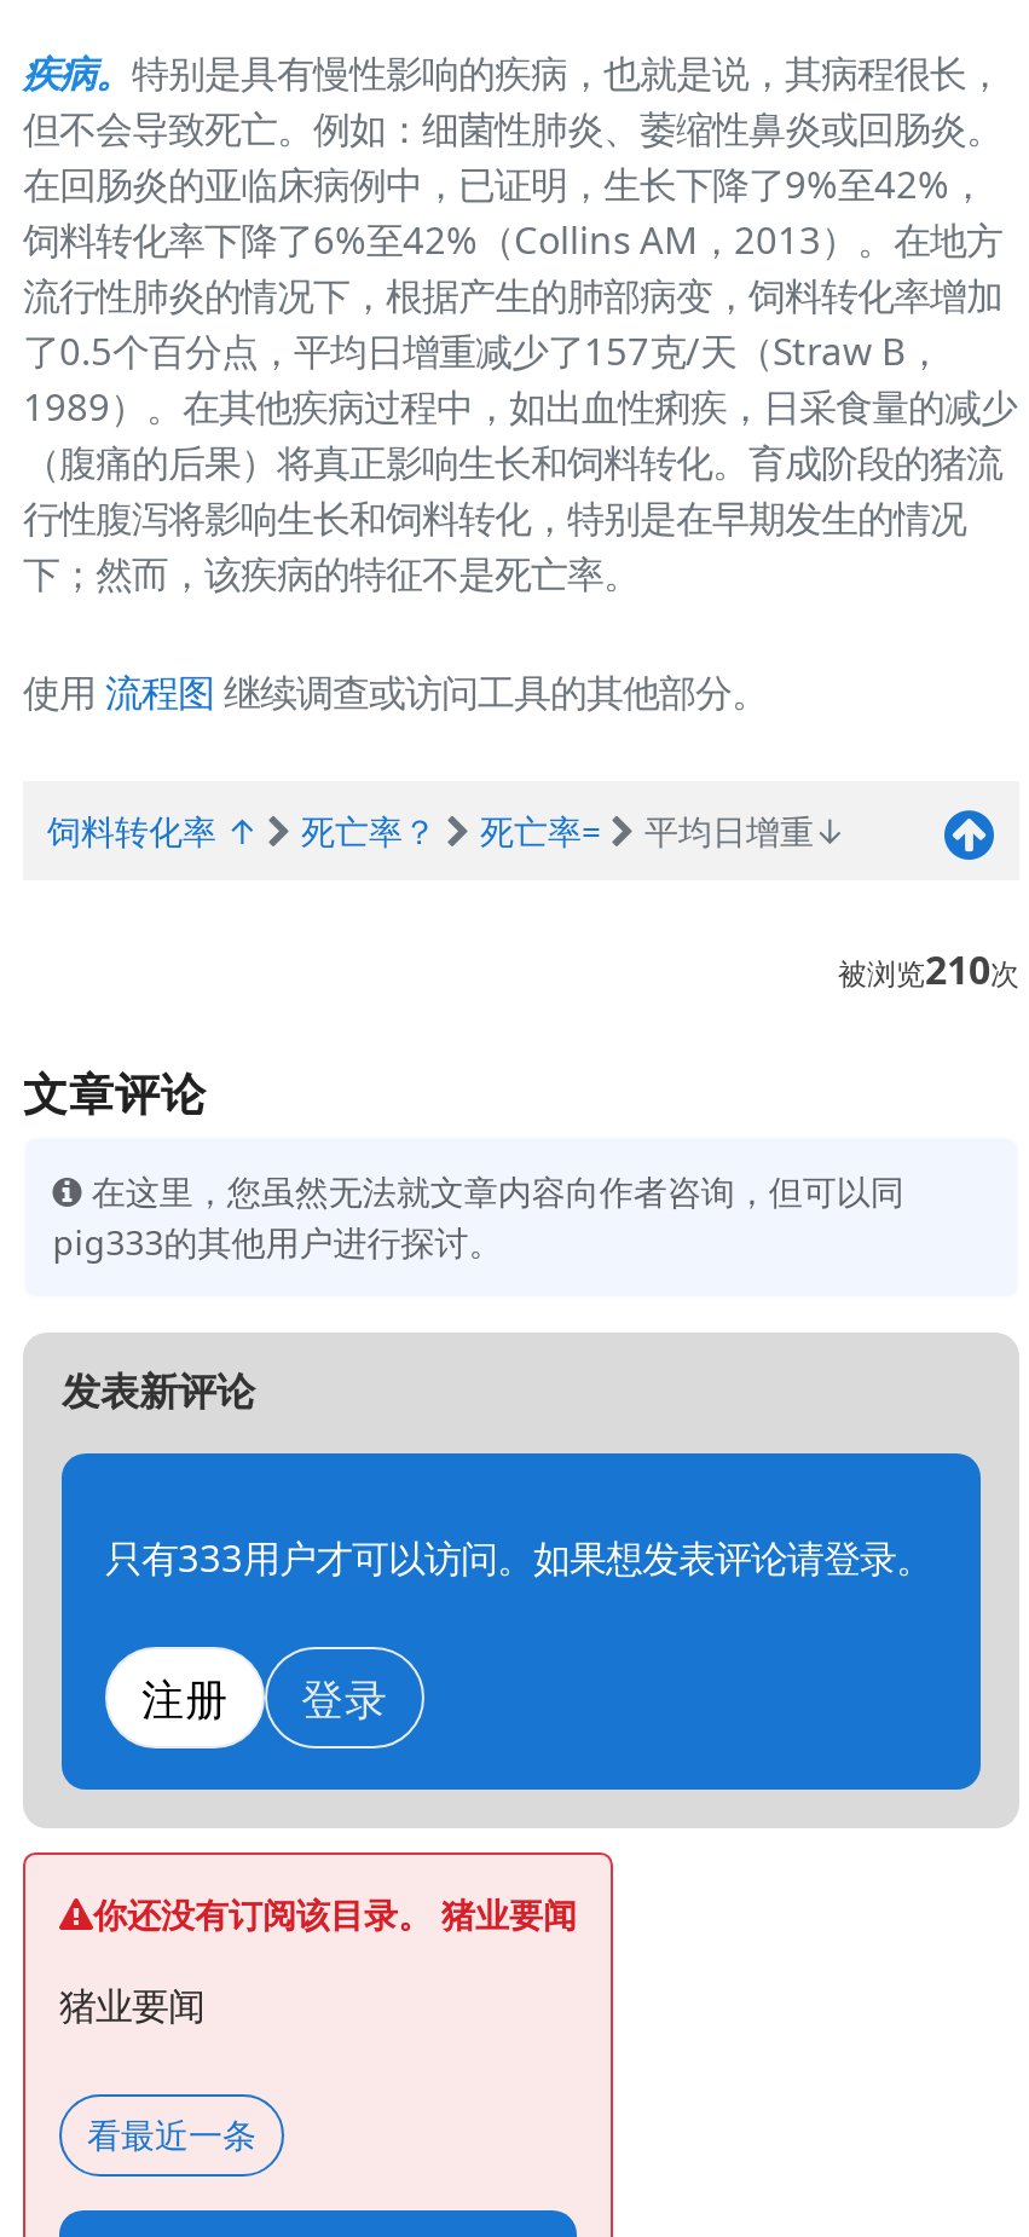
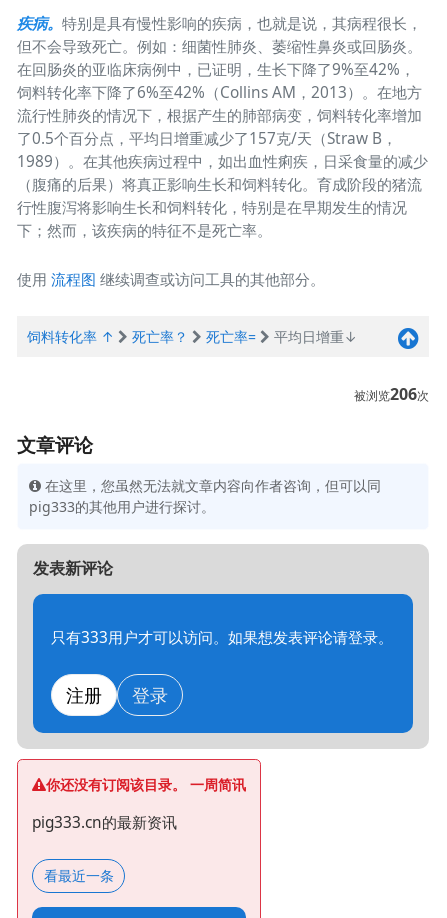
[838,944,1019,997] 被浏览210次 -> [354,383,429,405] 被浏览206次
[93,1892,577,1938] 你还没有订阅该目录。 猪业要闻 -> [46,775,246,794] 你还没有订阅该目录。 一周简讯
[59,1980,204,2031] 猪业要闻 -> [32,812,177,833] pig333.cn的最新资讯

